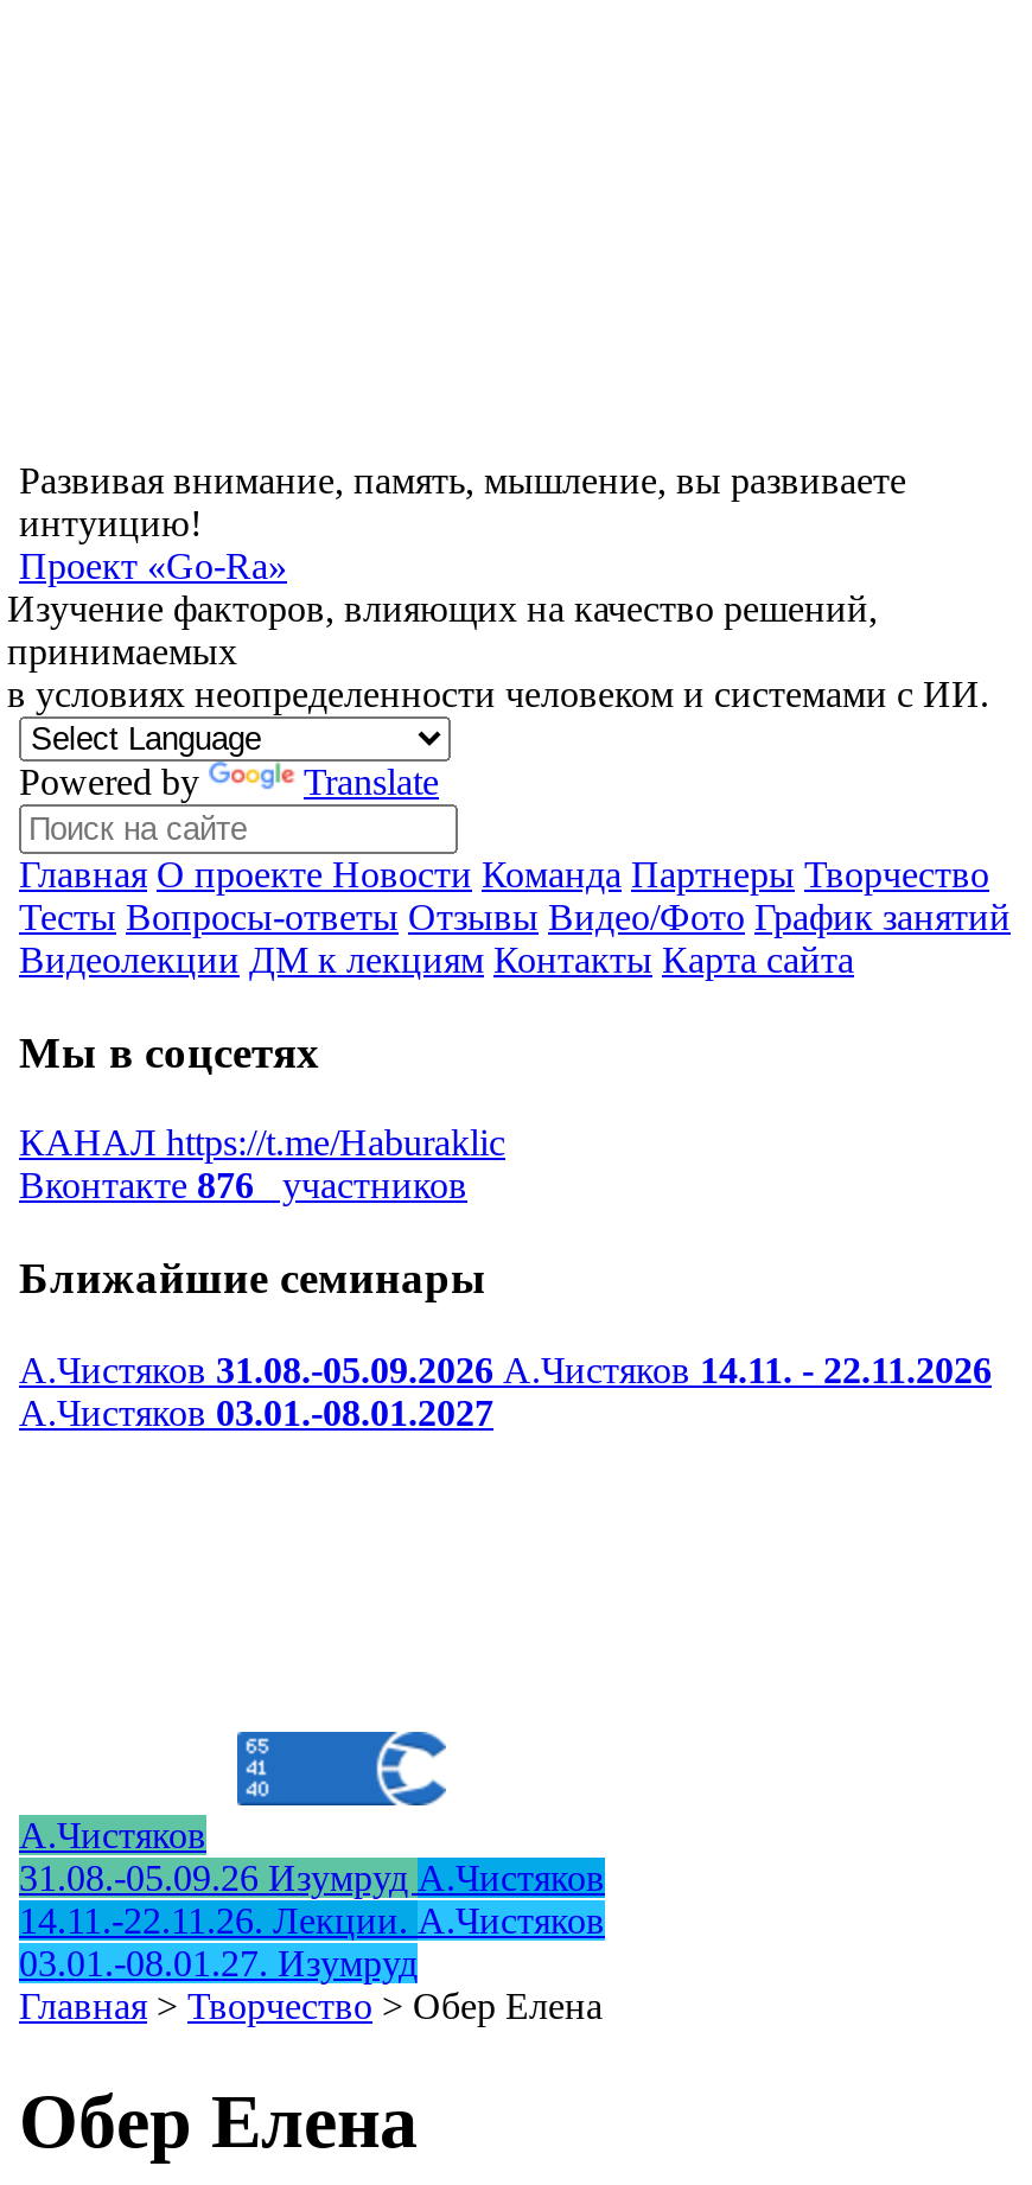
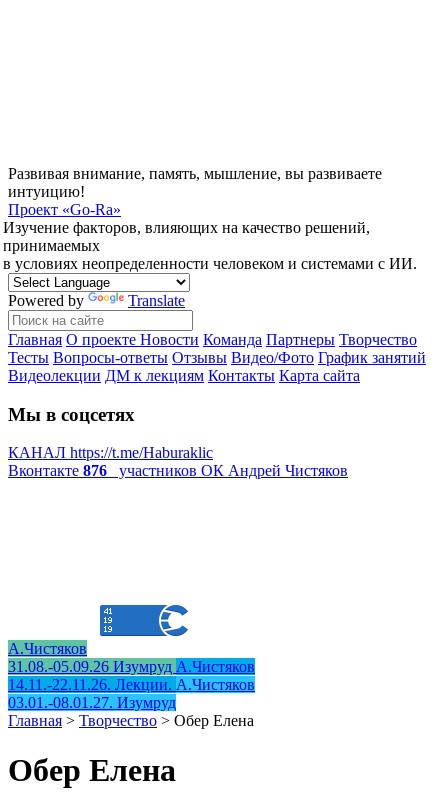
[19,1166,992,1433] Вконтакте 876 участников | Ближайшие семинары | А.Чистяков 31.08.-05.09.2026 А.Чистяков 14.11. - 22.11.2026 | А.Чистяков 03.01.-08.01.2027 -> [8,462,348,479] Вконтакте 876 участников ОК Андрей Чистяков

